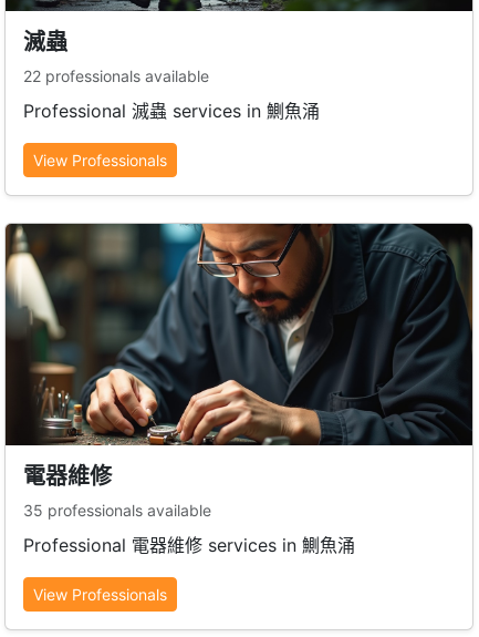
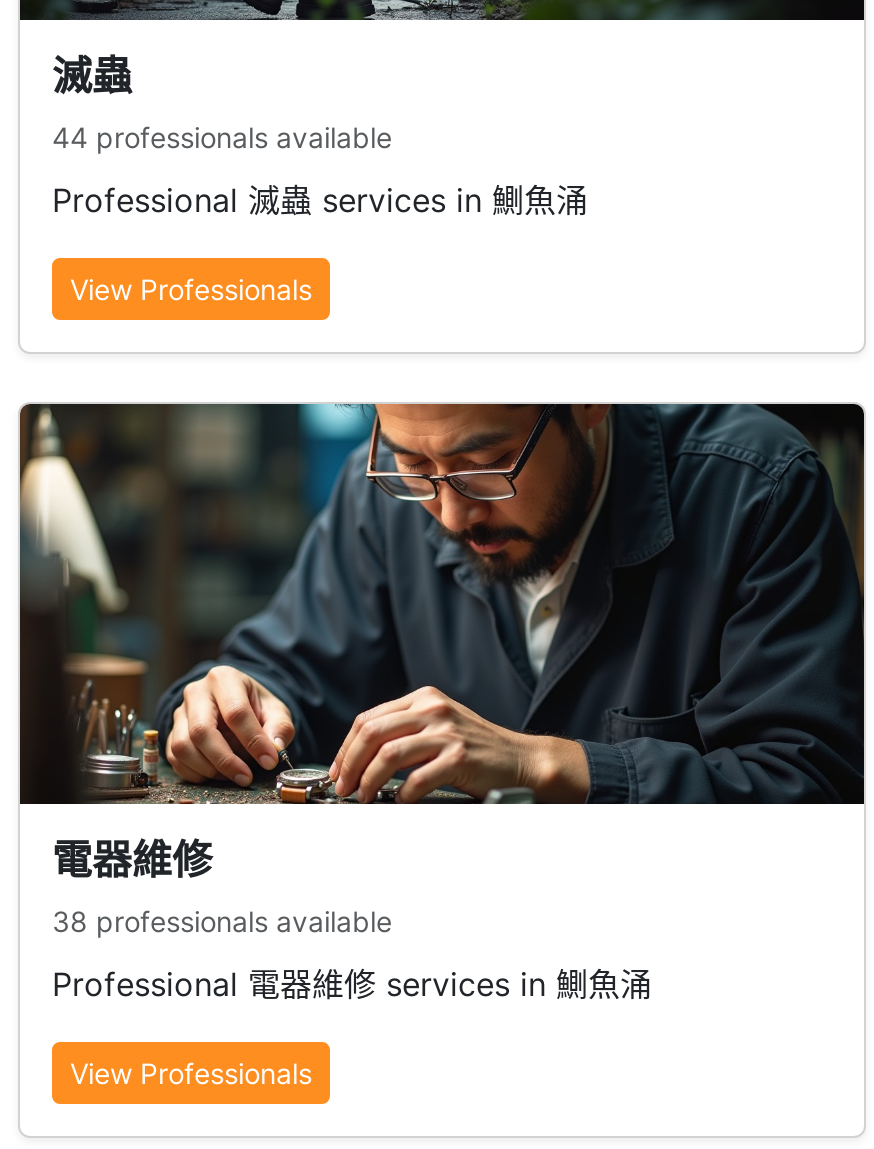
[23,66,209,85] 22 professionals available -> [52,120,392,154] 44 professionals available
[23,501,211,520] 35 professionals available -> [52,904,392,938] 38 professionals available

